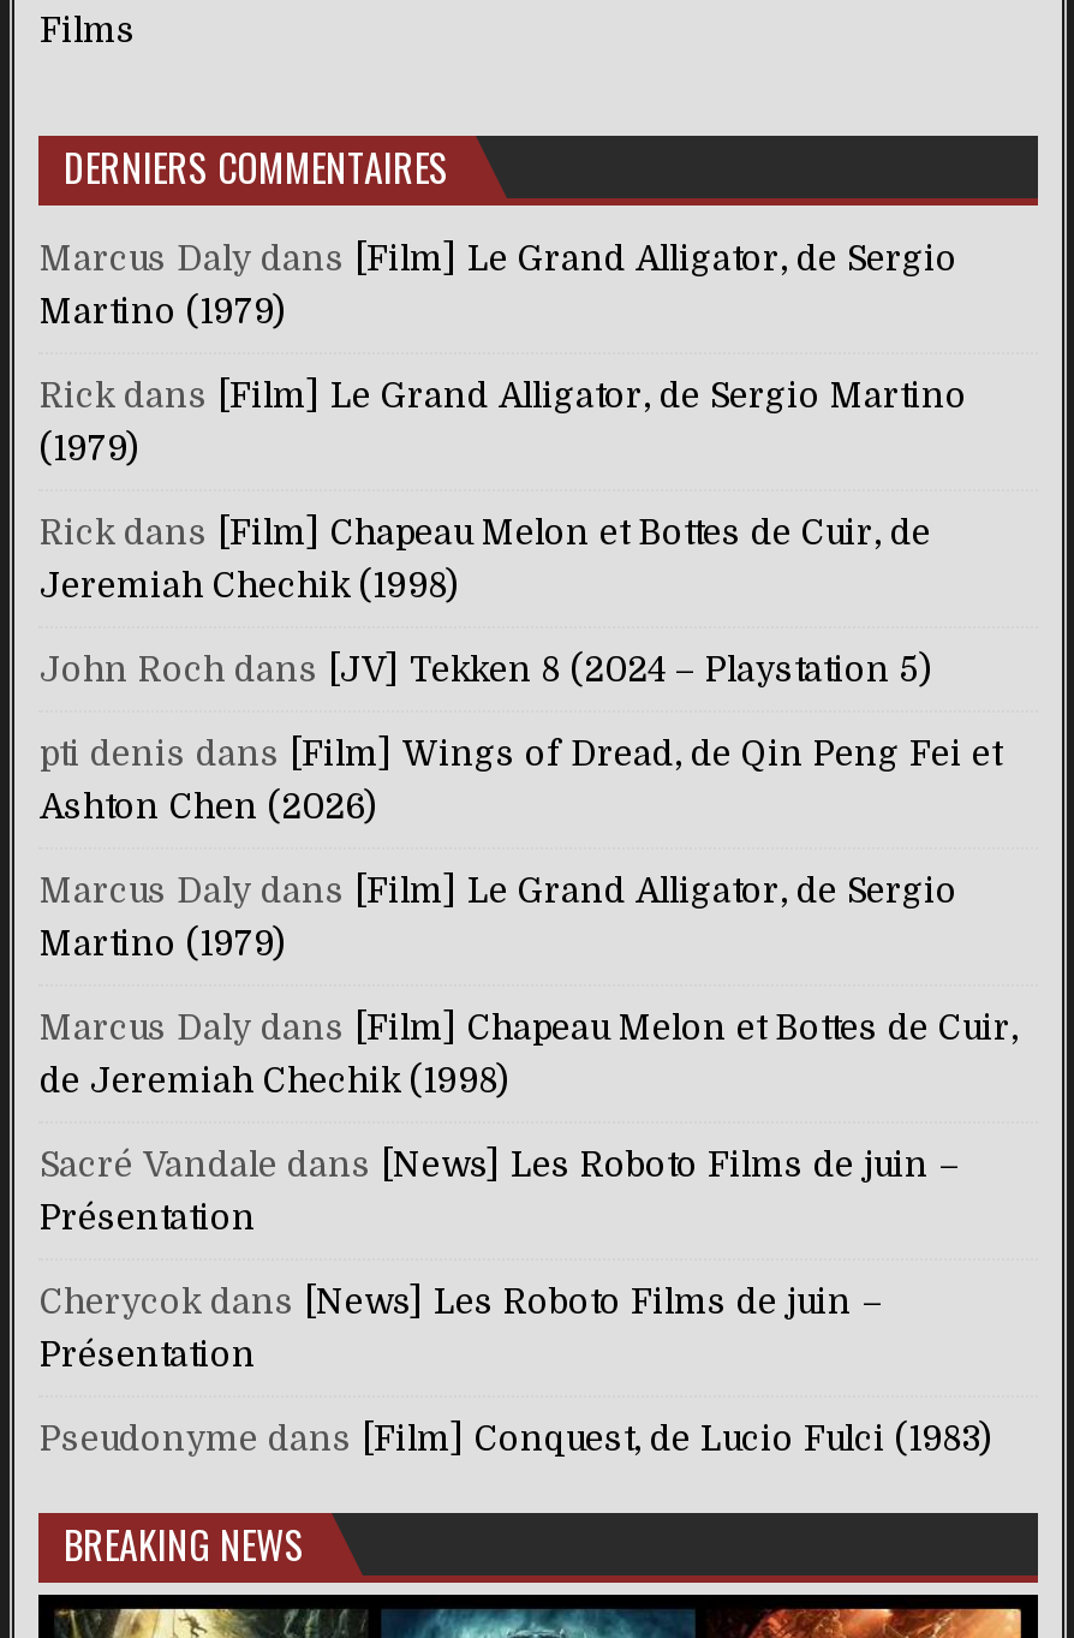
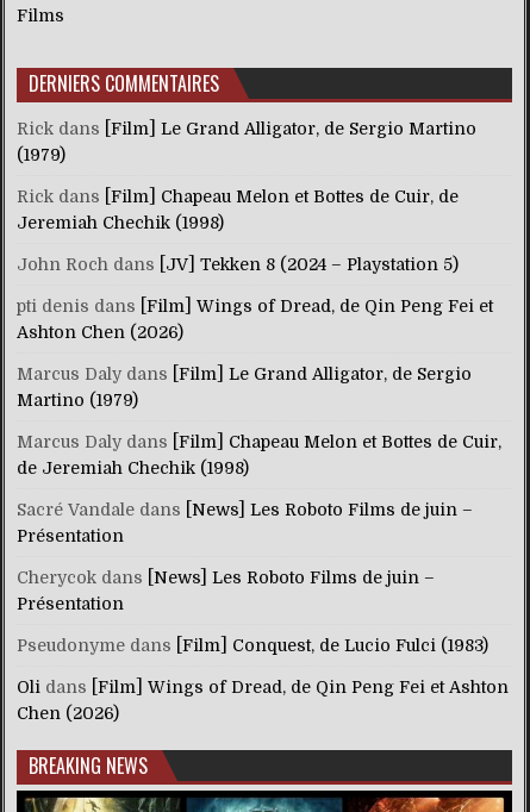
[40,239,957,330] Marcus Daly dans [Film] Le Grand Alligator, de Sergio | Martino (1979) -> none
moved [40,376,1018,1457] -> [17,119,502,655]: Rick dans [Film] Le Grand Alligator, de Sergio Martino | (1979) | Rick dans [Film] Chapeau Melon et Bottes de Cuir, de | ... | Présentation | Pseudonyme dans [Film] Conquest, de Lucio Fulci (1983)
none -> [17,677,509,722] Oli dans [Film] Wings of Dread, de Qin Peng Fei et Ashton | Chen (2026)

